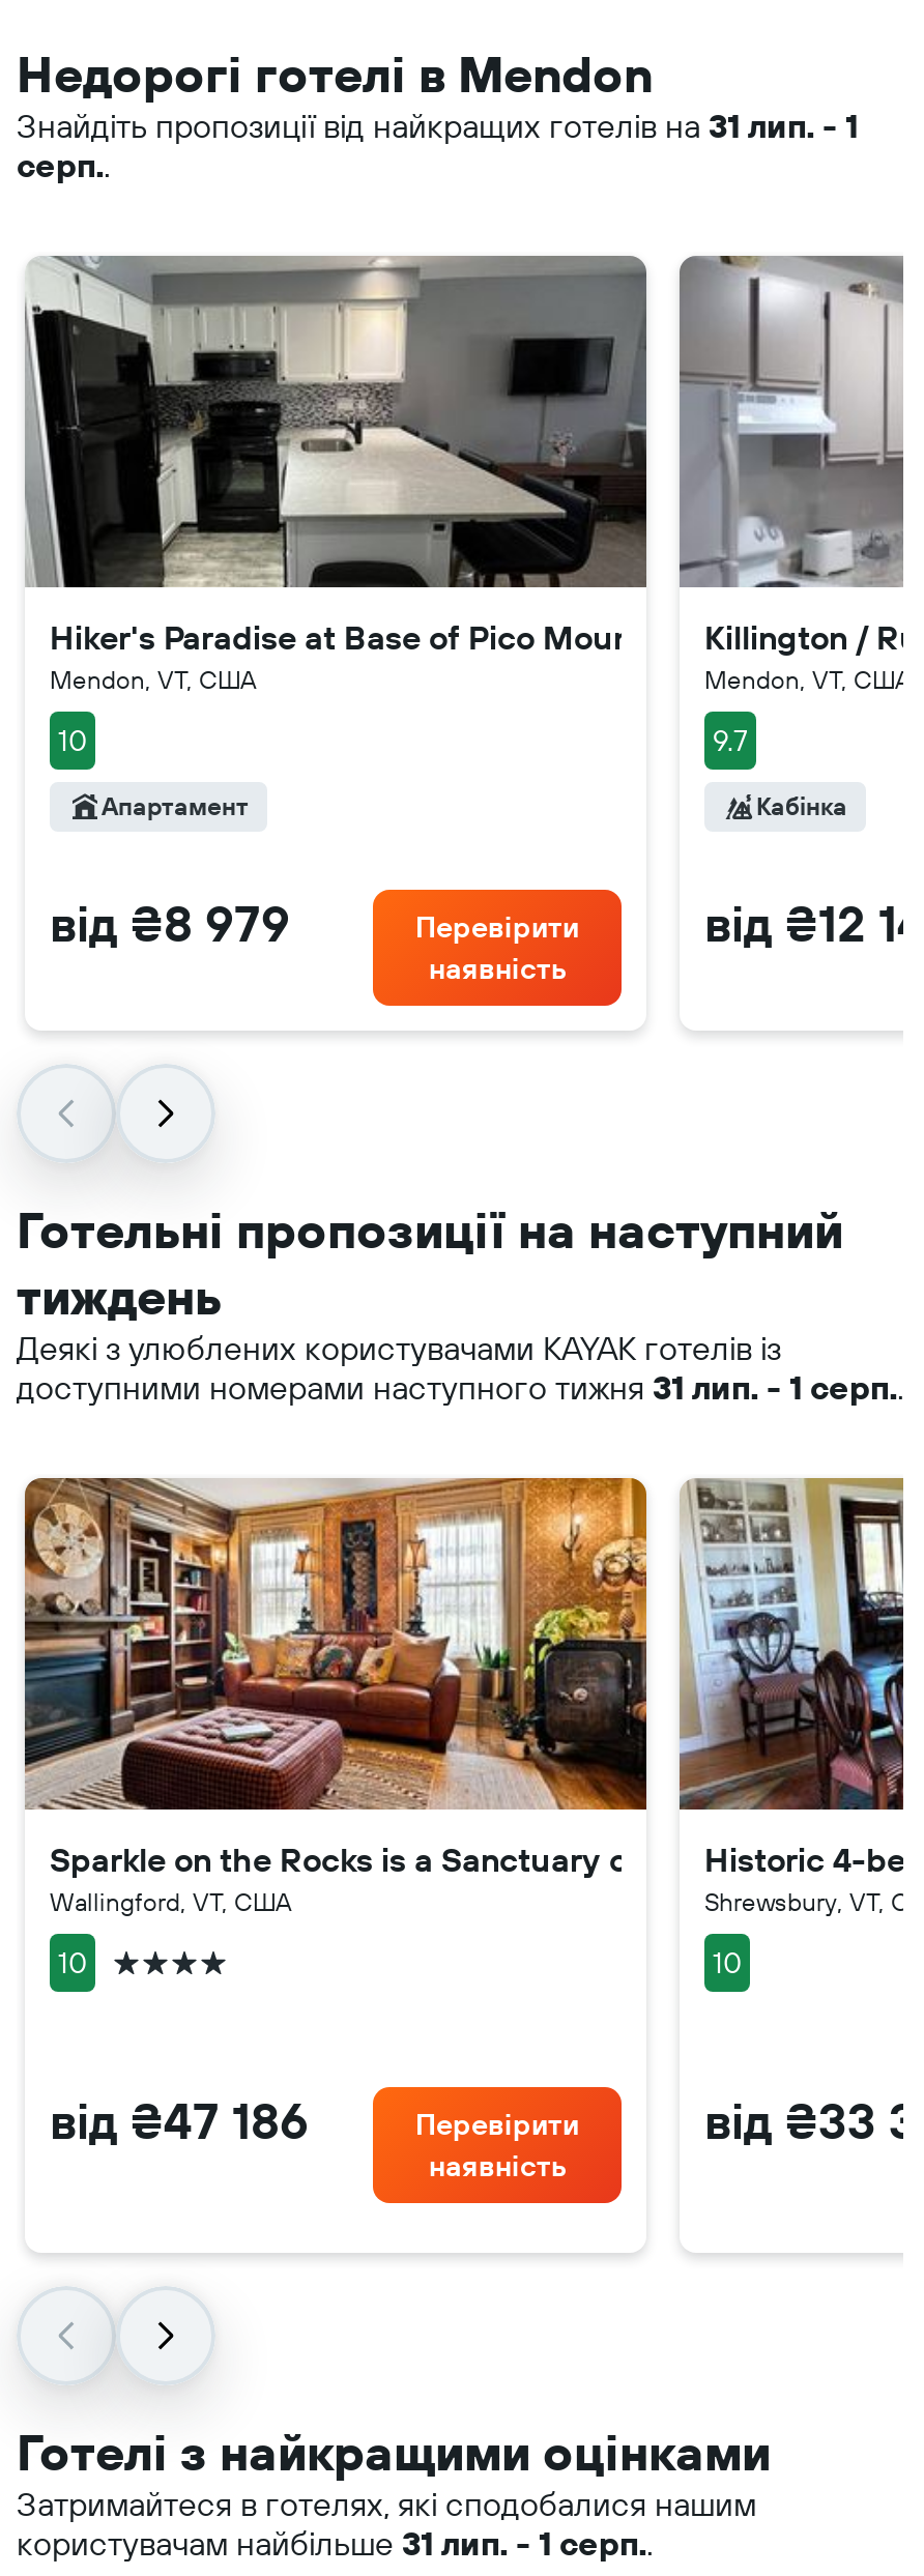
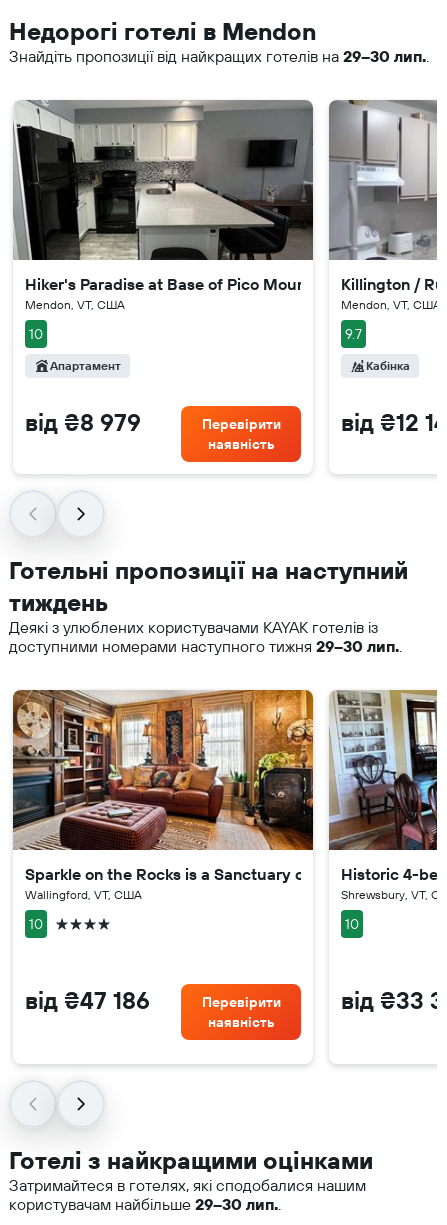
[17,105,858,185] Знайдіть пропозиції від найкращих готелів на 31 лип. - 1 | серп.. -> [9,46,429,66] Знайдіть пропозиції від найкращих готелів на 29–30 лип..
[17,1366,903,1408] доступними номерами наступного тижня 31 лип. - 1 серп.. -> [9,636,402,656] доступними номерами наступного тижня 29–30 лип..
[17,2522,653,2564] користувачам найбільше 31 лип. - 1 серп.. -> [9,1194,281,1214] користувачам найбільше 29–30 лип..

